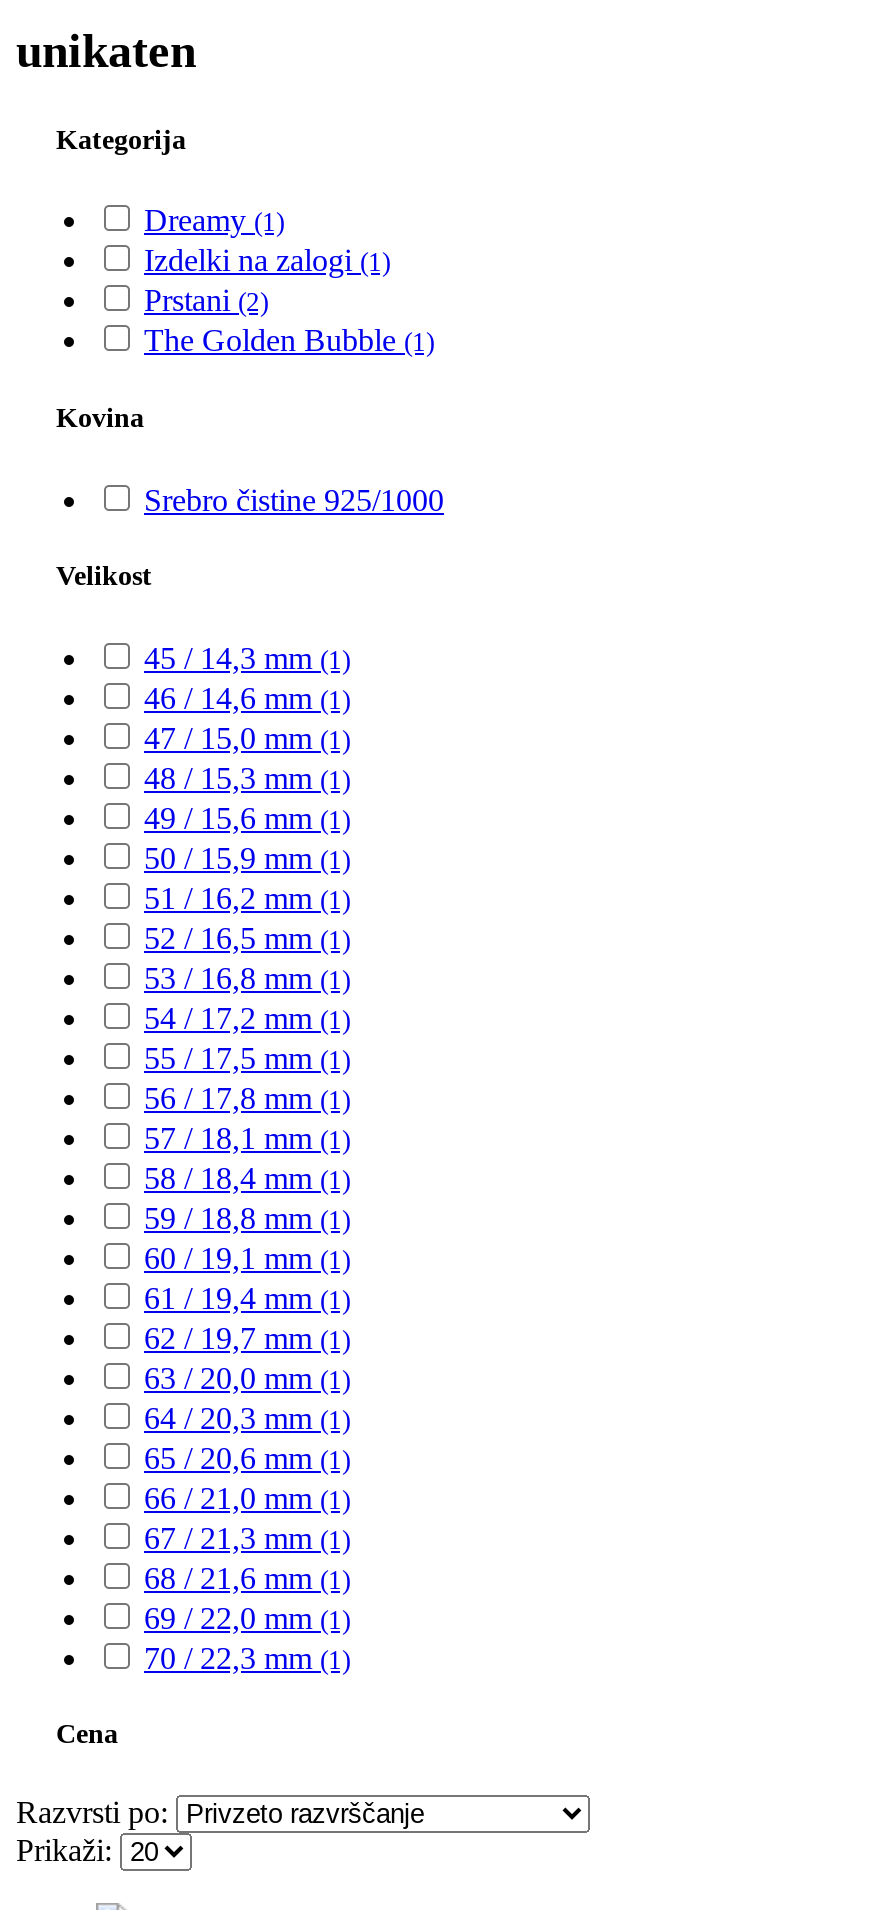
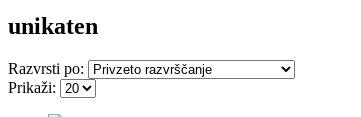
[56,125,444,1750] Kategorija | Dreamy (1) | Izdelki na zalogi (1) | Prstani (2) | The Golden Bubble (1) | Kovina | Srebro čistine 925/1000 | Velikost | 45 / 14,3 mm (1) | 46 / 14,6 mm (1) | 47 / 15,0 mm (1) | 48 / 15,3 mm (1) | 49 / 15,6 mm (1) | 50 / 15,9 mm (1) | 51 / 16,2 mm (1) | 52 / 16,5 mm (1) | 53 / 16,8 mm (1) | 54 / 17,2 mm (1) | 55 / 17,5 mm (1) | 56 / 17,8 mm (1) | 57 / 18,1 mm (1) | 58 / 18,4 mm (1) | 59 / 18,8 mm (1) | 60 / 19,1 mm (1) | 61 / 19,4 mm (1) | 62 / 19,7 mm (1) | 63 / 20,0 mm (1) | 64 / 20,3 mm (1) | 65 / 20,6 mm (1) | 66 / 21,0 mm (1) | 67 / 21,3 mm (1) | 68 / 21,6 mm (1) | 69 / 22,0 mm (1) | 70 / 22,3 mm (1) | Cena -> none

